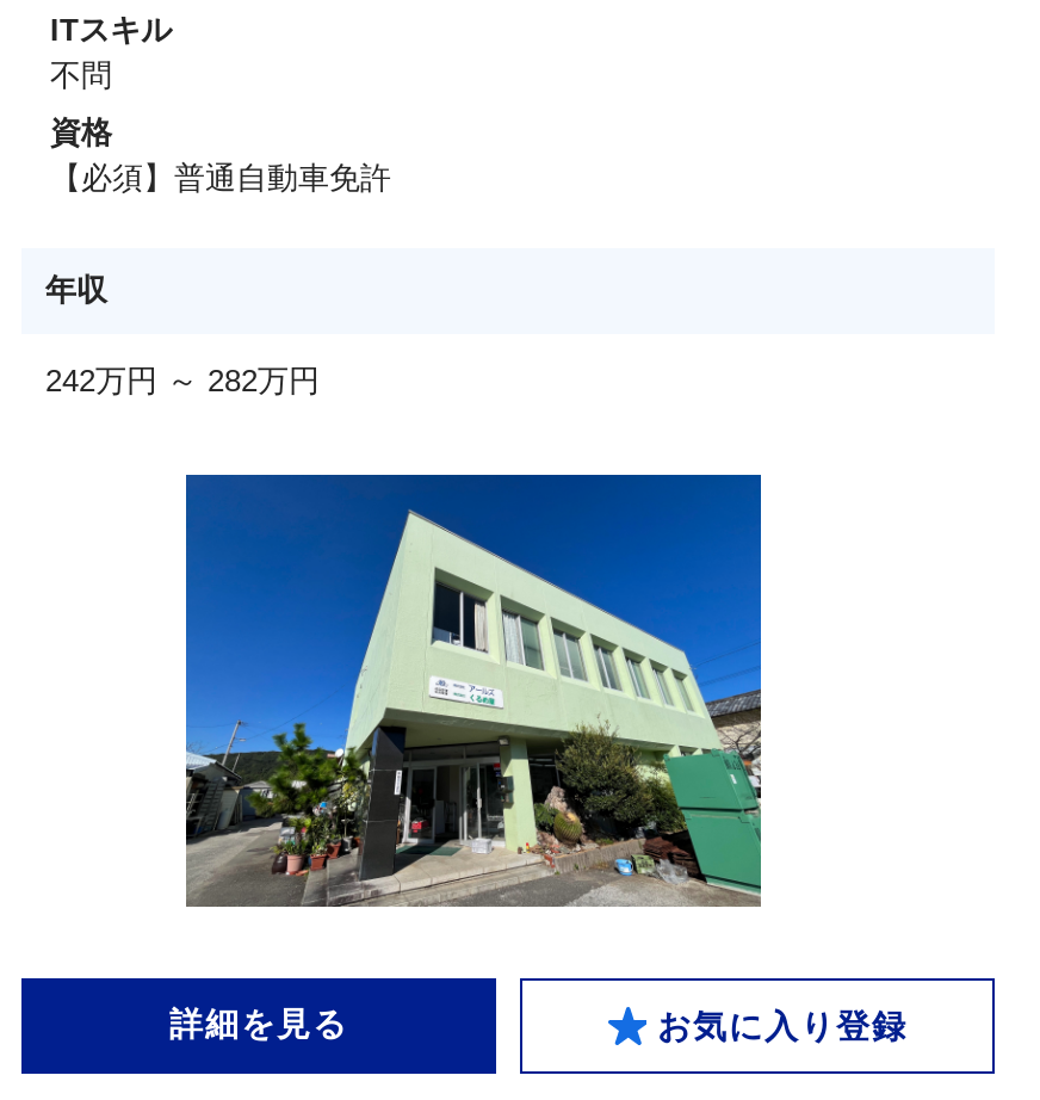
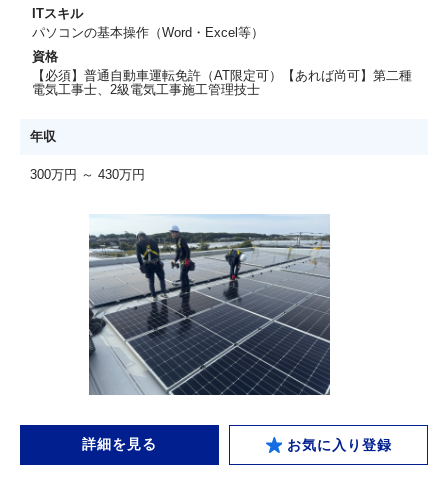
[50,57,112,93] 不問 -> [32,25,264,40] パソコンの基本操作（Word・Excel等）
[50,160,391,196] 【必須】普通自動車免許 -> [32,68,412,97] 【必須】普通自動車運転免許（AT限定可）【あれば尚可】第二種 | 電気工事士、2級電気工事施工管理技士
[45,363,320,398] 242万円 ～ 282万円 -> [30,167,145,182] 300万円 ～ 430万円
[184,472,763,909] [image] -> [88,214,331,396] [image]

